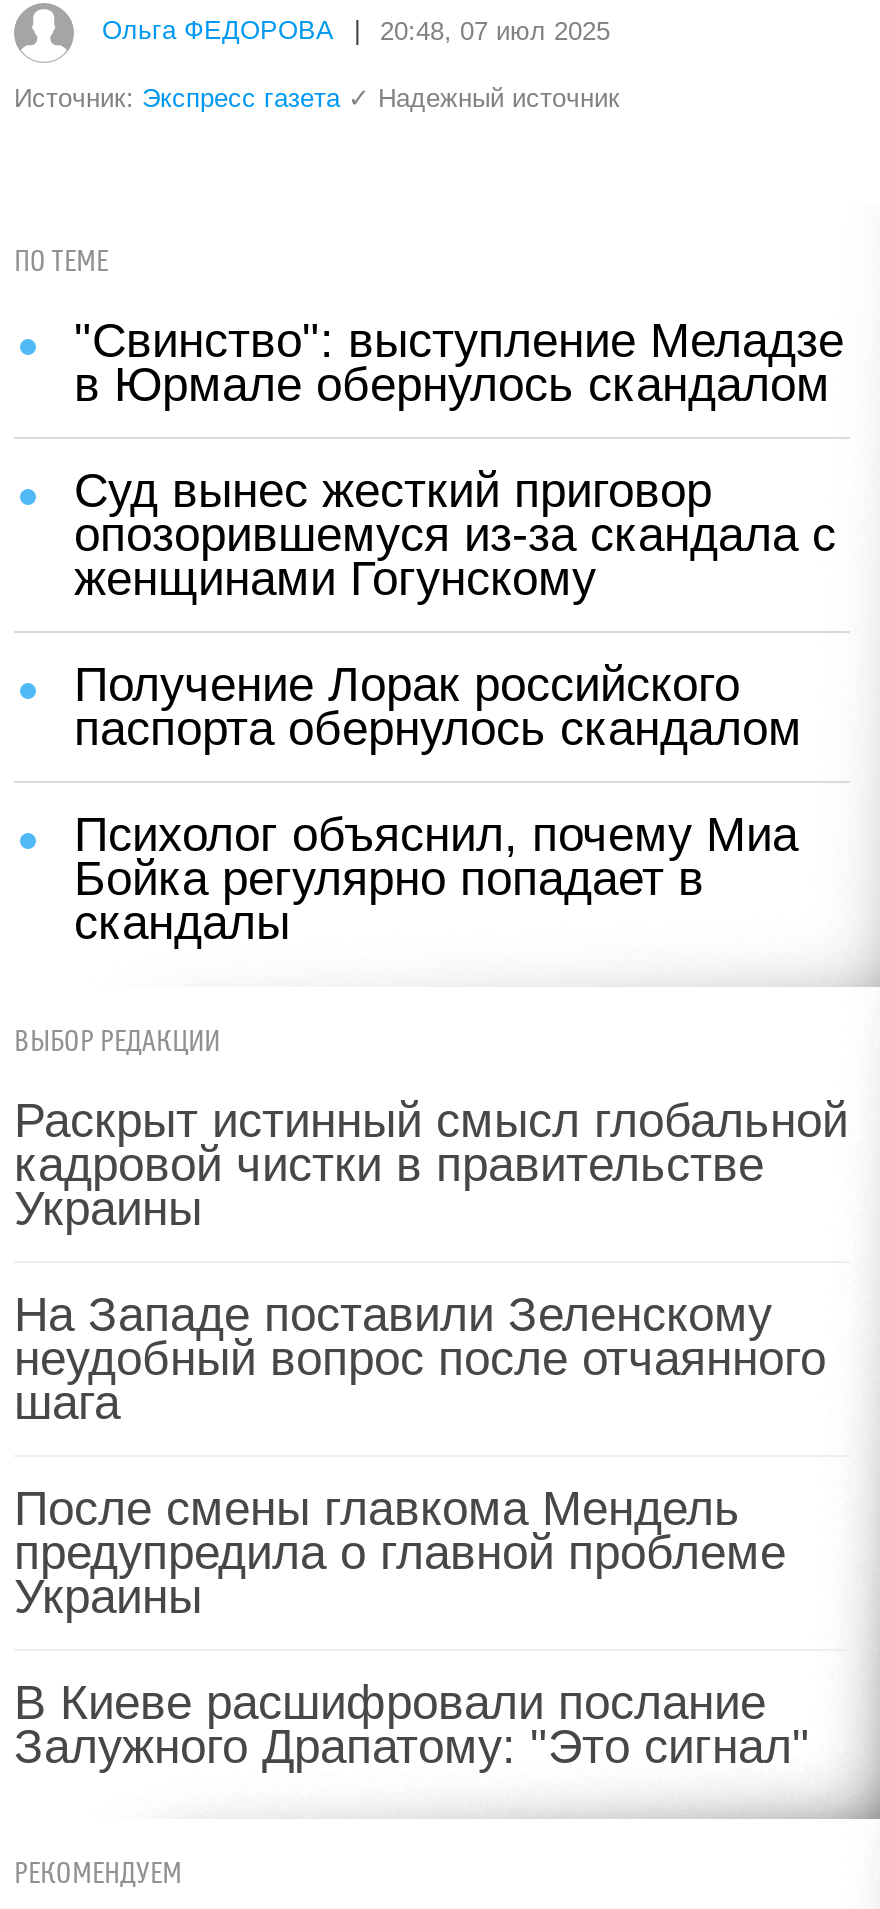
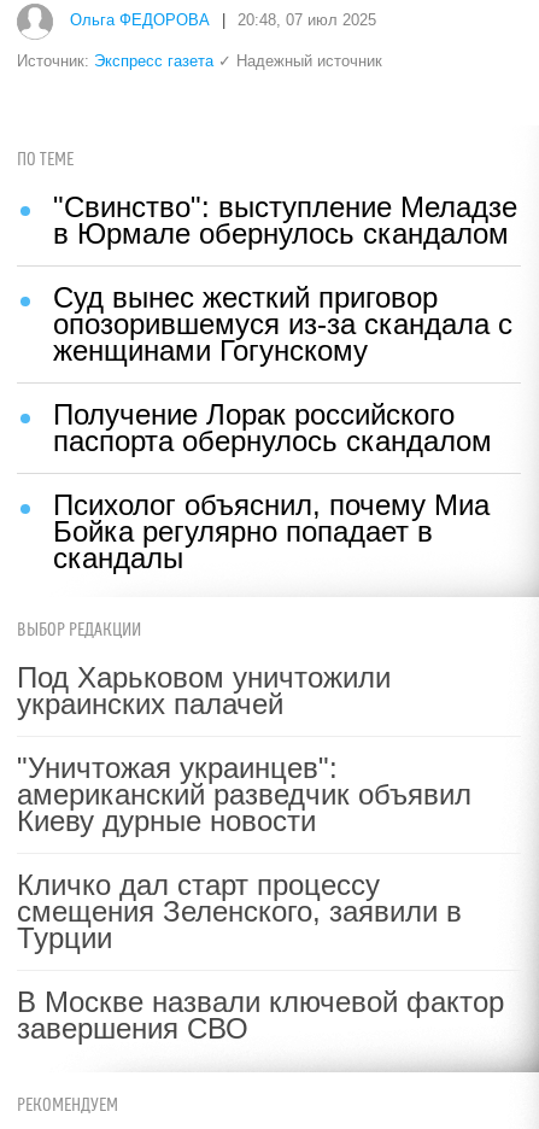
[14,1093,848,1235] Раскрыт истинный смысл глобальной | кадровой чистки в правительстве | Украины -> [17,661,391,720] Под Харьковом уничтожили | украинских палачей
[14,1287,826,1429] На Западе поставили Зеленскому | неудобный вопрос после отчаянного | шага -> [17,751,471,837] "Уничтожая украинцев": | американский разведчик объявил | Киеву дурные новости
[14,1481,786,1623] После смены главкома Мендель | предупредила о главной проблеме | Украины -> [17,868,462,954] Кличко дал старт процессу | смещения Зеленского, заявили в | Турции
[14,1675,810,1773] В Киеве расшифровали послание | Залужного Драпатому: "Это сигнал" -> [17,985,504,1045] В Москве назвали ключевой фактор | завершения СВО

